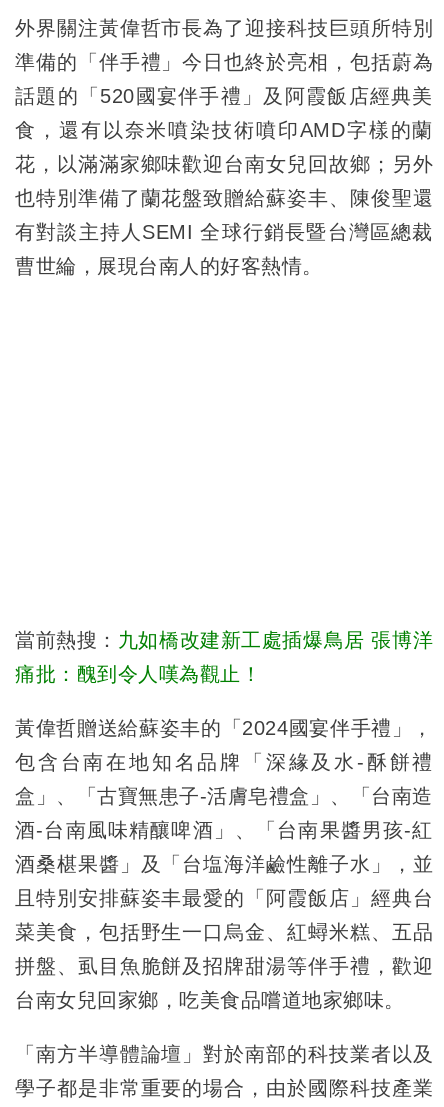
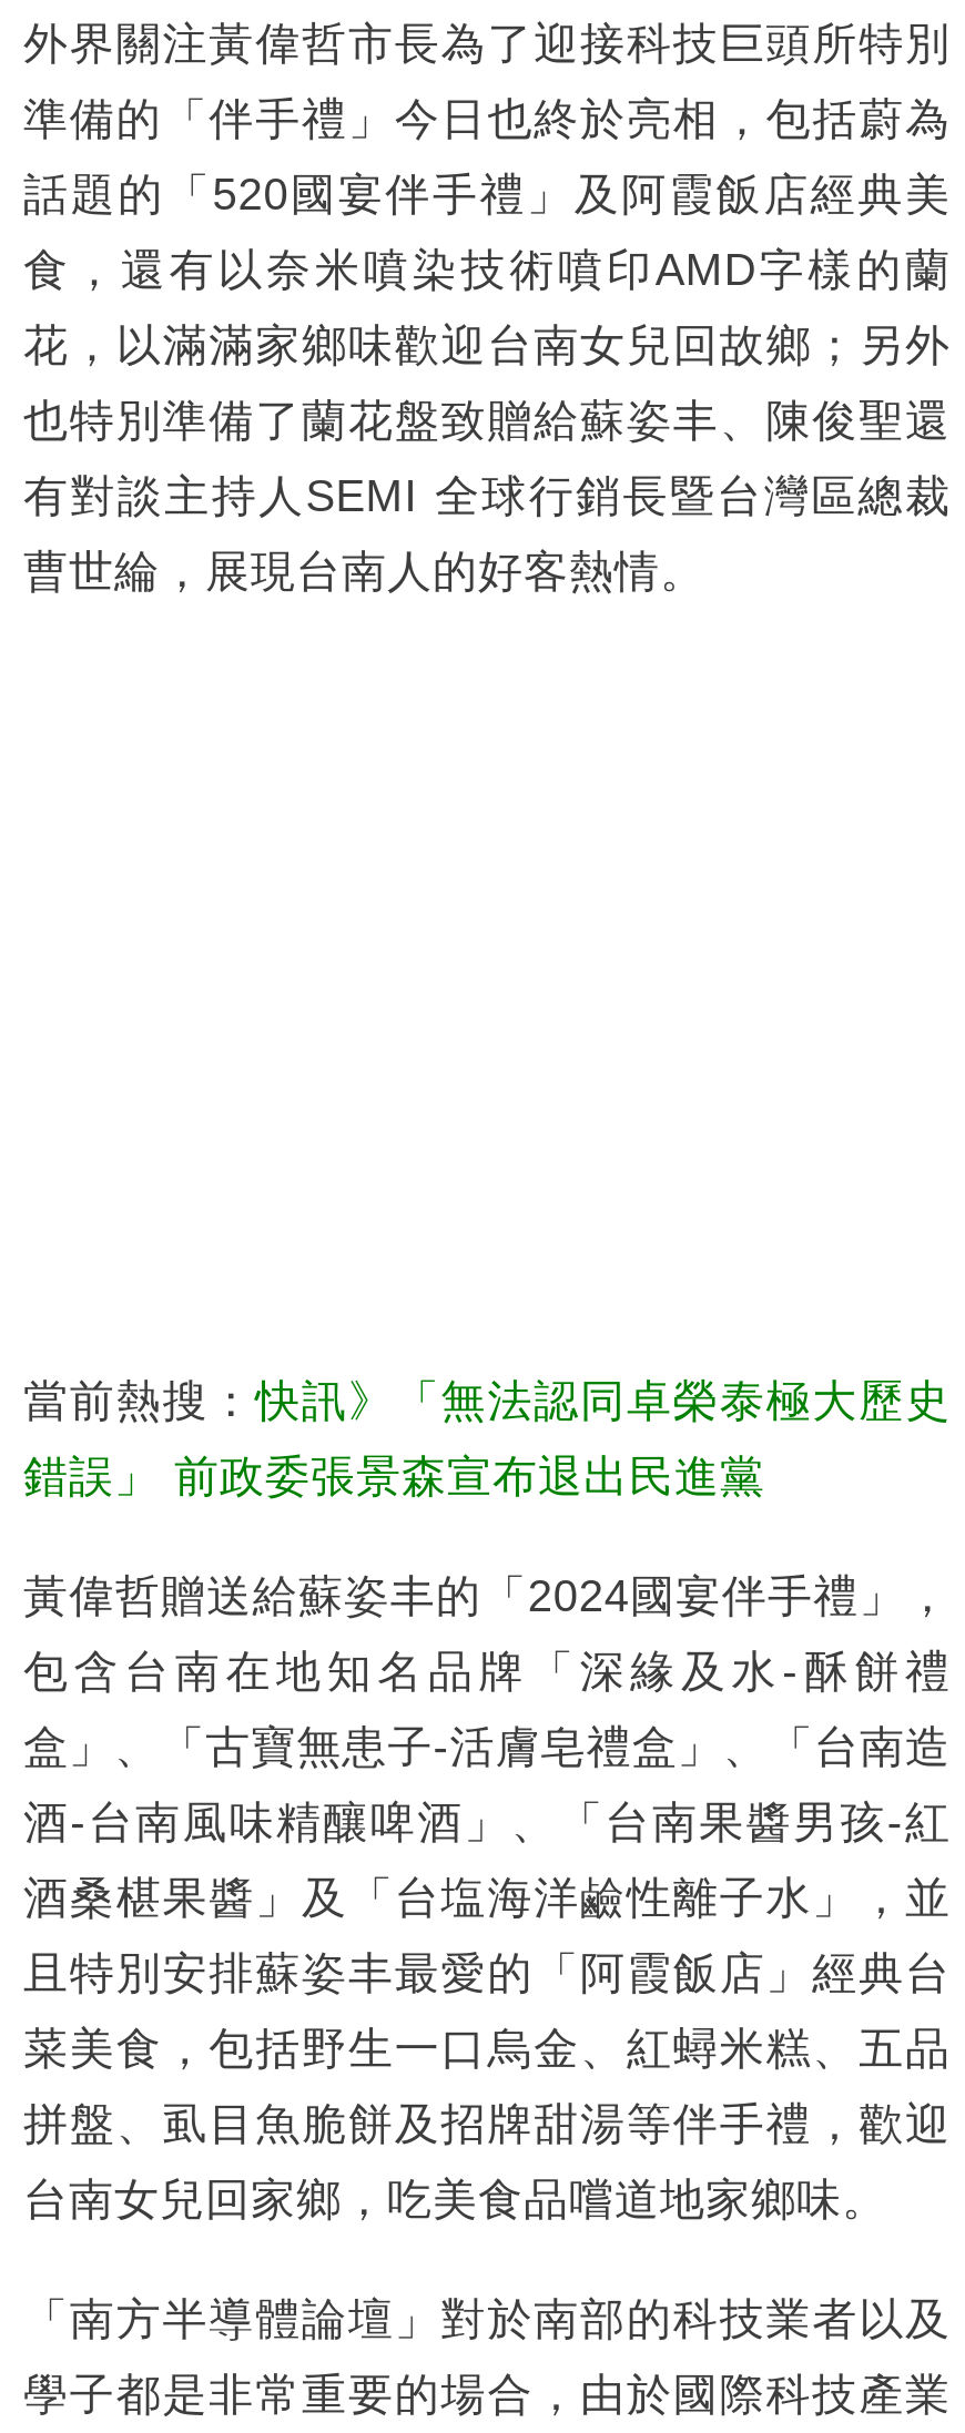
[15,629,433,651] 當前熱搜：九如橋改建新工處插爆鳥居 張博洋 -> [23,1376,951,1424] 當前熱搜：快訊》「無法認同卓榮泰極大歷史
[15,663,261,685] 痛批：醜到令人嘆為觀止！ -> [23,1451,765,1500] 錯誤」 前政委張景森宣布退出民進黨

